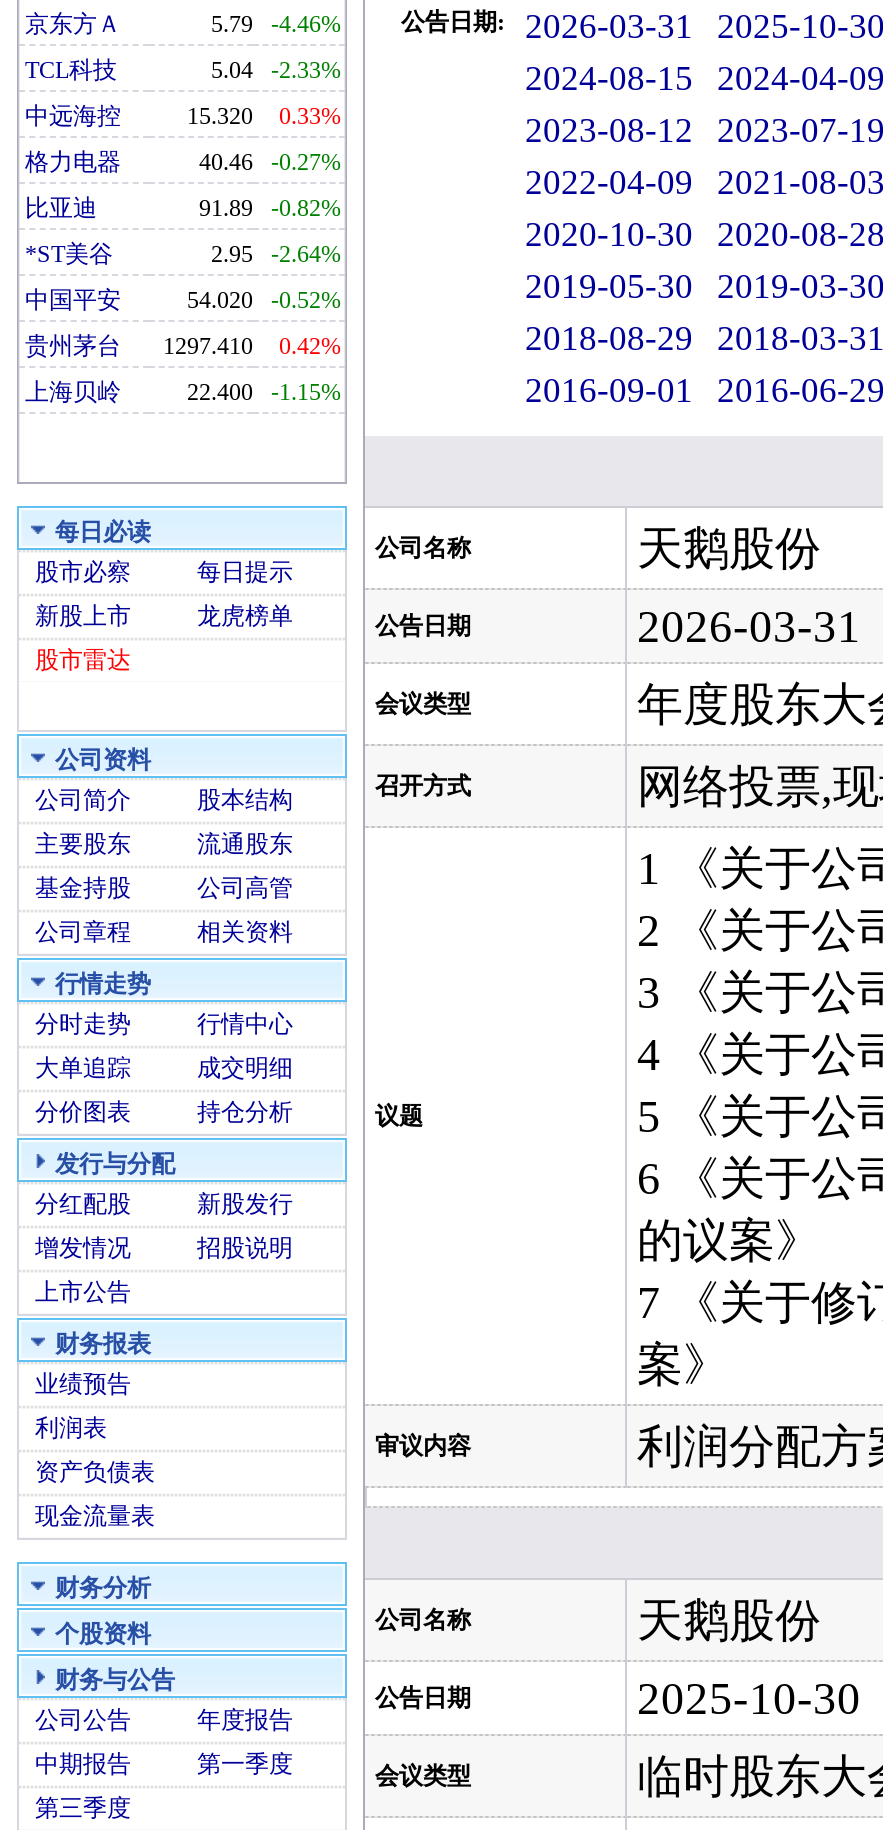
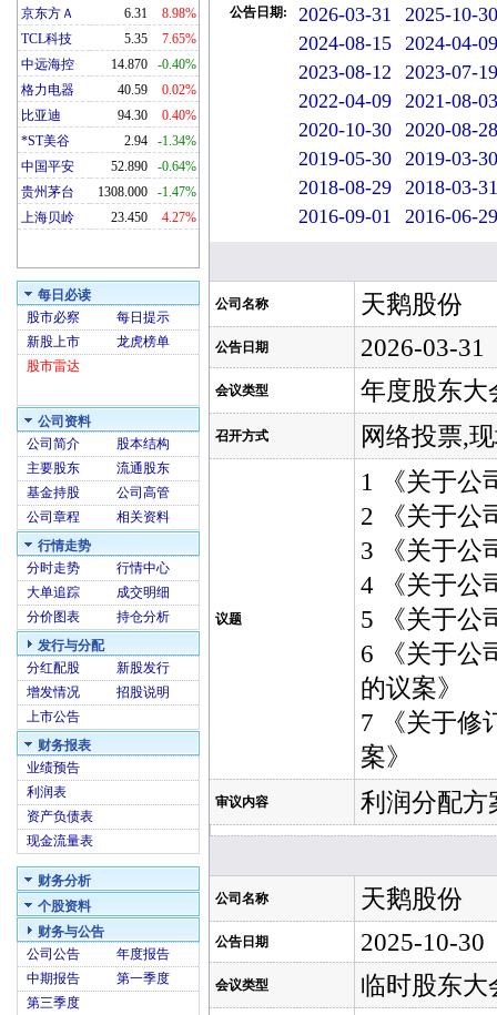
[211,10,253,38] 5.79 -> [124,6,148,21] 6.31
[271,10,341,38] -4.46% -> [162,6,196,21] 8.98%
[211,56,253,84] 5.04 -> [124,31,148,47] 5.35
[271,56,341,84] -2.33% -> [162,31,196,47] 7.65%
[187,102,253,130] 15.320 -> [111,57,148,72] 14.870
[279,102,341,130] 0.33% -> [158,57,196,72] -0.40%
[199,148,253,176] 40.46 -> [118,82,148,98] 40.59
[271,148,341,176] -0.27% -> [162,82,196,98] 0.02%
[199,194,253,222] 91.89 -> [118,108,148,123] 94.30
[271,194,341,222] -0.82% -> [162,108,196,123] 0.40%
[211,240,253,268] 2.95 -> [124,133,148,149] 2.94
[271,240,341,268] -2.64% -> [158,133,196,149] -1.34%
[187,286,253,314] 54.020 -> [111,159,148,174] 52.890
[271,286,341,314] -0.52% -> [158,159,196,174] -0.64%
[163,332,253,360] 1297.410 -> [98,184,148,200] 1308.000
[279,332,341,360] 0.42% -> [158,184,196,200] -1.47%
[187,378,253,406] 22.400 -> [111,210,148,225] 23.450
[271,378,341,406] -1.15% -> [162,210,196,225] 4.27%

